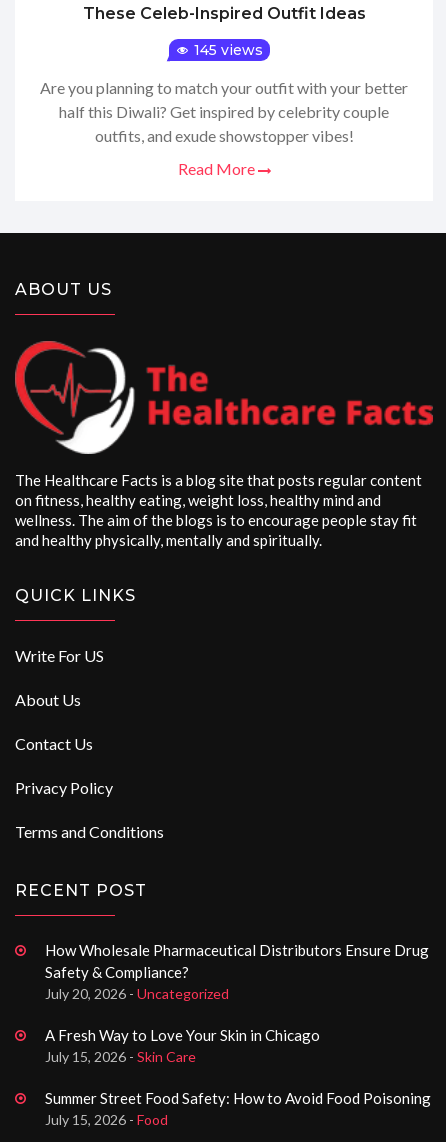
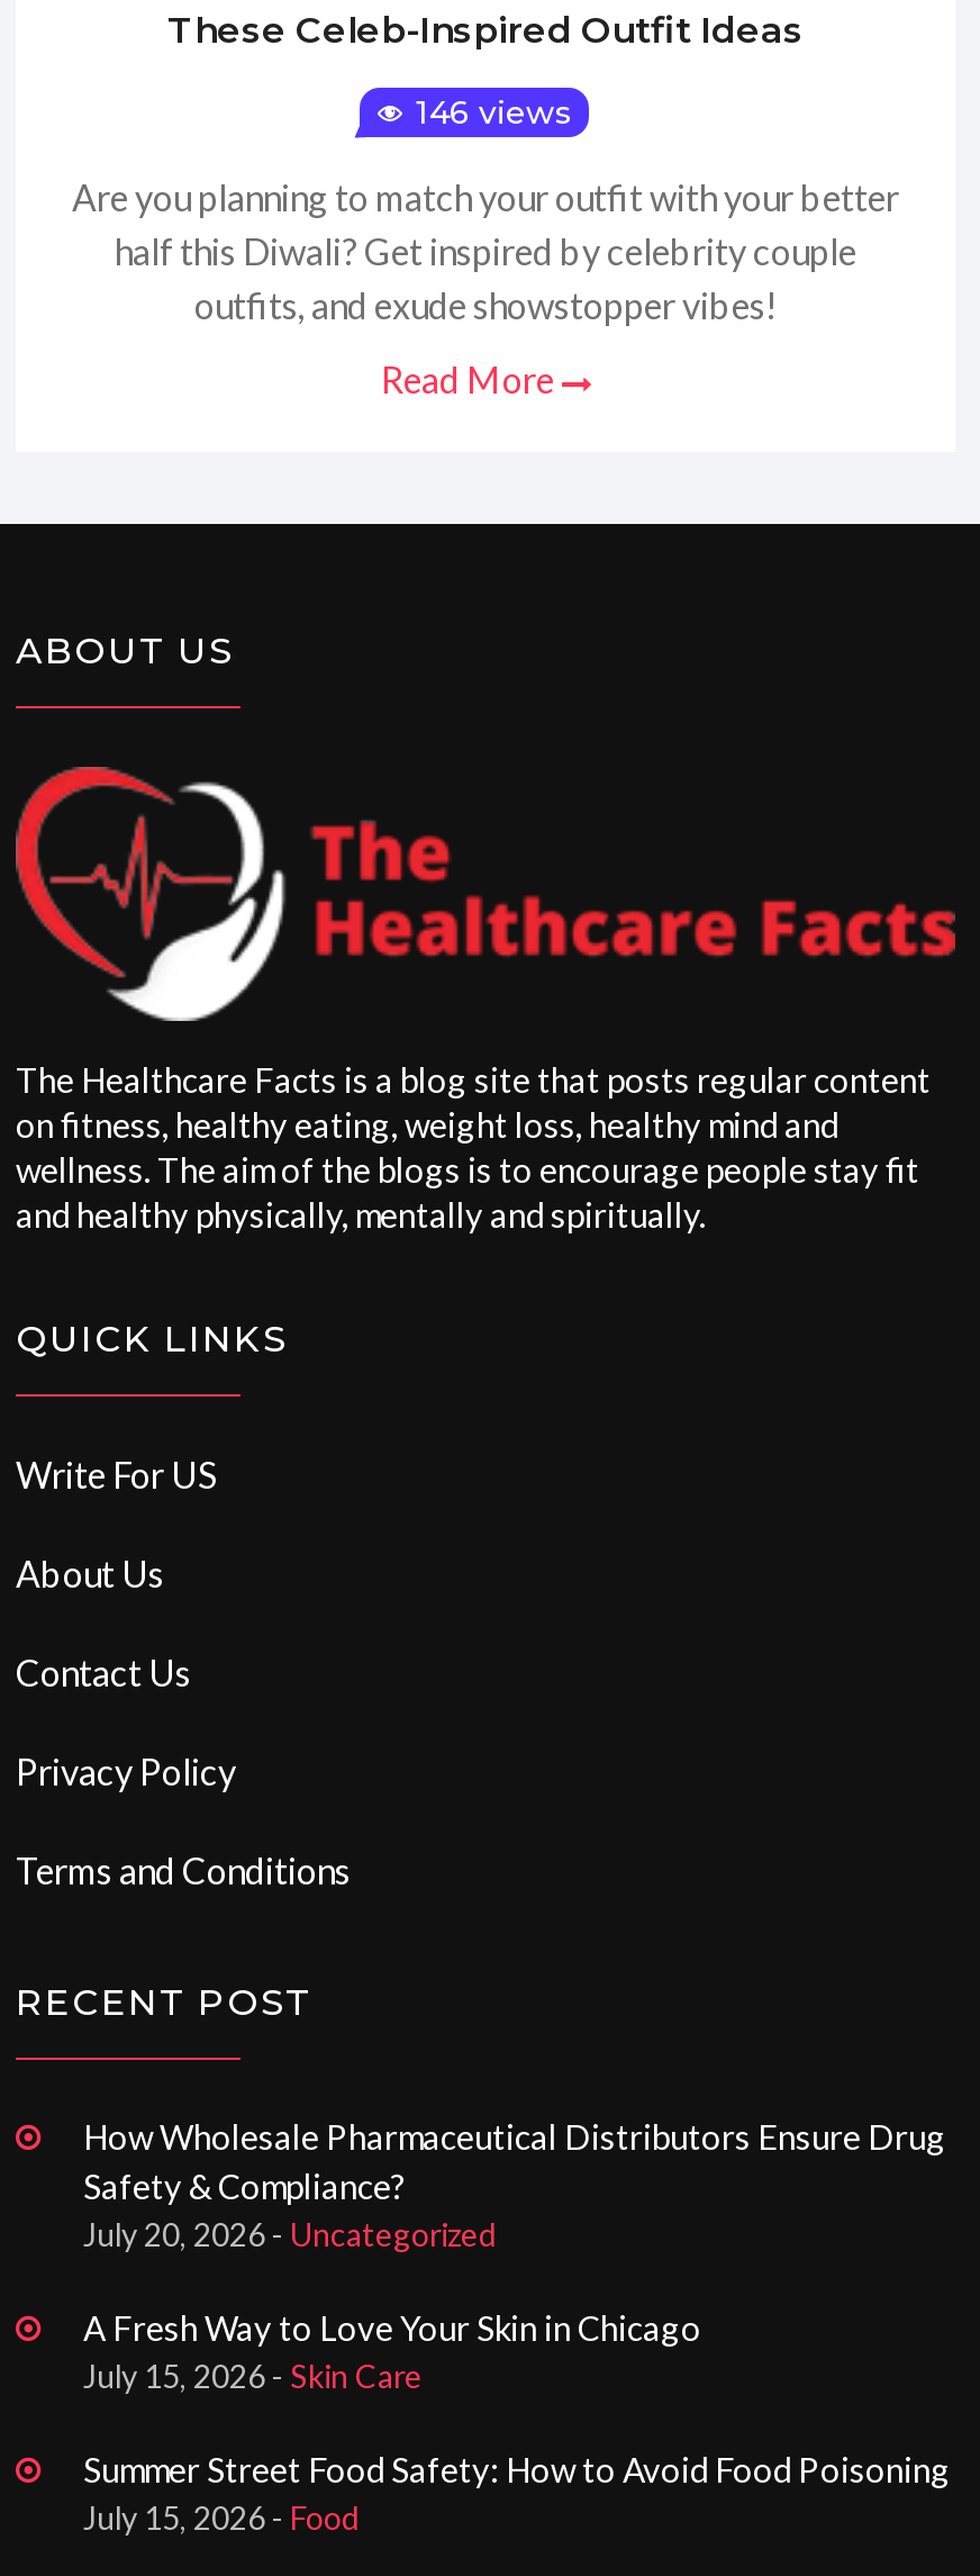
[189,41,262,59] 145 views -> [407,93,573,133] 146 views

